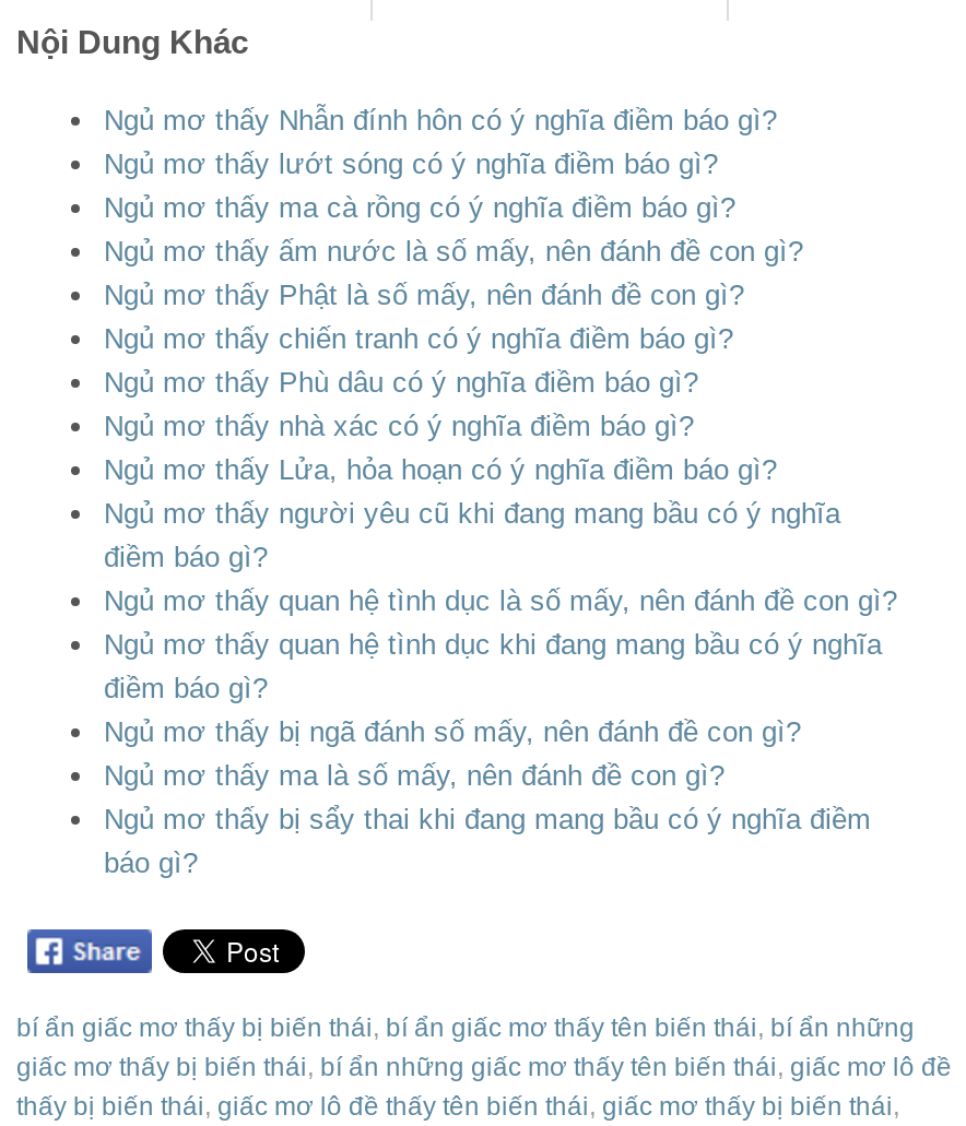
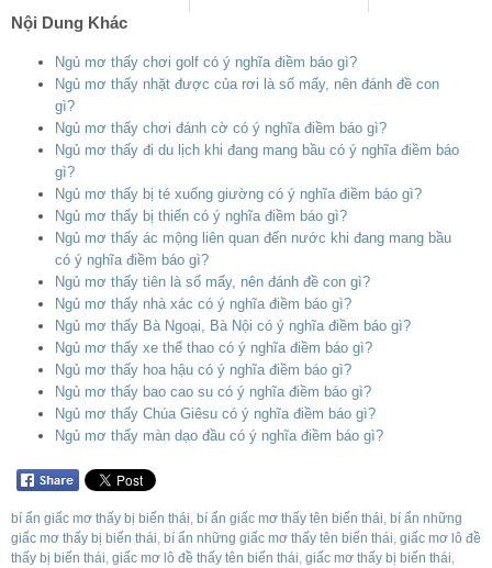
[104,104,803,399] Ngủ mơ thấy Nhẫn đính hôn có ý nghĩa điềm báo gì? | Ngủ mơ thấy lướt sóng có ý nghĩa điềm báo gì? | Ngủ mơ thấy ma cà rồng có ý nghĩa điềm báo gì? | Ngủ mơ thấy ấm nước là số mấy, nên đánh đề con gì? | Ngủ mơ thấy Phật là số mấy, nên đánh đề con gì? | Ngủ mơ thấy chiến tranh có ý nghĩa điềm báo gì? | Ngủ mơ thấy Phù dâu có ý nghĩa điềm báo gì? -> [55,54,459,290] Ngủ mơ thấy chơi golf có ý nghĩa điềm báo gì? | Ngủ mơ thấy nhặt được của rơi là số mấy, nên đánh đề con | gì? | Ngủ mơ thấy chơi đánh cờ có ý nghĩa điềm báo gì? | Ngủ mơ thấy đi du lịch khi đang mang bầu có ý nghĩa điềm báo | gì? | Ngủ mơ thấy bị té xuống giường có ý nghĩa điềm báo gì? | Ngủ mơ thấy bị thiến có ý nghĩa điềm báo gì? | Ngủ mơ thấy ác mộng liên quan đến nước khi đang mang bầu | có ý nghĩa điềm báo gì? | Ngủ mơ thấy tiên là số mấy, nên đánh đề con gì?
moved [104,410,694,443] -> [55,296,351,312]: Ngủ mơ thấy nhà xác có ý nghĩa điềm báo gì?
[104,454,897,880] Ngủ mơ thấy Lửa, hỏa hoạn có ý nghĩa điềm báo gì? | Ngủ mơ thấy người yêu cũ khi đang mang bầu có ý nghĩa | điềm báo gì? | Ngủ mơ thấy quan hệ tình dục là số mấy, nên đánh đề con gì? | Ngủ mơ thấy quan hệ tình dục khi đang mang bầu có ý nghĩa | điềm báo gì? | Ngủ mơ thấy bị ngã đánh số mấy, nên đánh đề con gì? | Ngủ mơ thấy ma là số mấy, nên đánh đề con gì? | Ngủ mơ thấy bị sẩy thai khi đang mang bầu có ý nghĩa điềm | báo gì? -> [55,318,411,444] Ngủ mơ thấy Bà Ngoại, Bà Nội có ý nghĩa điềm báo gì? | Ngủ mơ thấy xe thể thao có ý nghĩa điềm báo gì? | Ngủ mơ thấy hoa hậu có ý nghĩa điềm báo gì? | Ngủ mơ thấy bao cao su có ý nghĩa điềm báo gì? | Ngủ mơ thấy Chúa Giêsu có ý nghĩa điềm báo gì? | Ngủ mơ thấy màn dạo đầu có ý nghĩa điềm báo gì?

